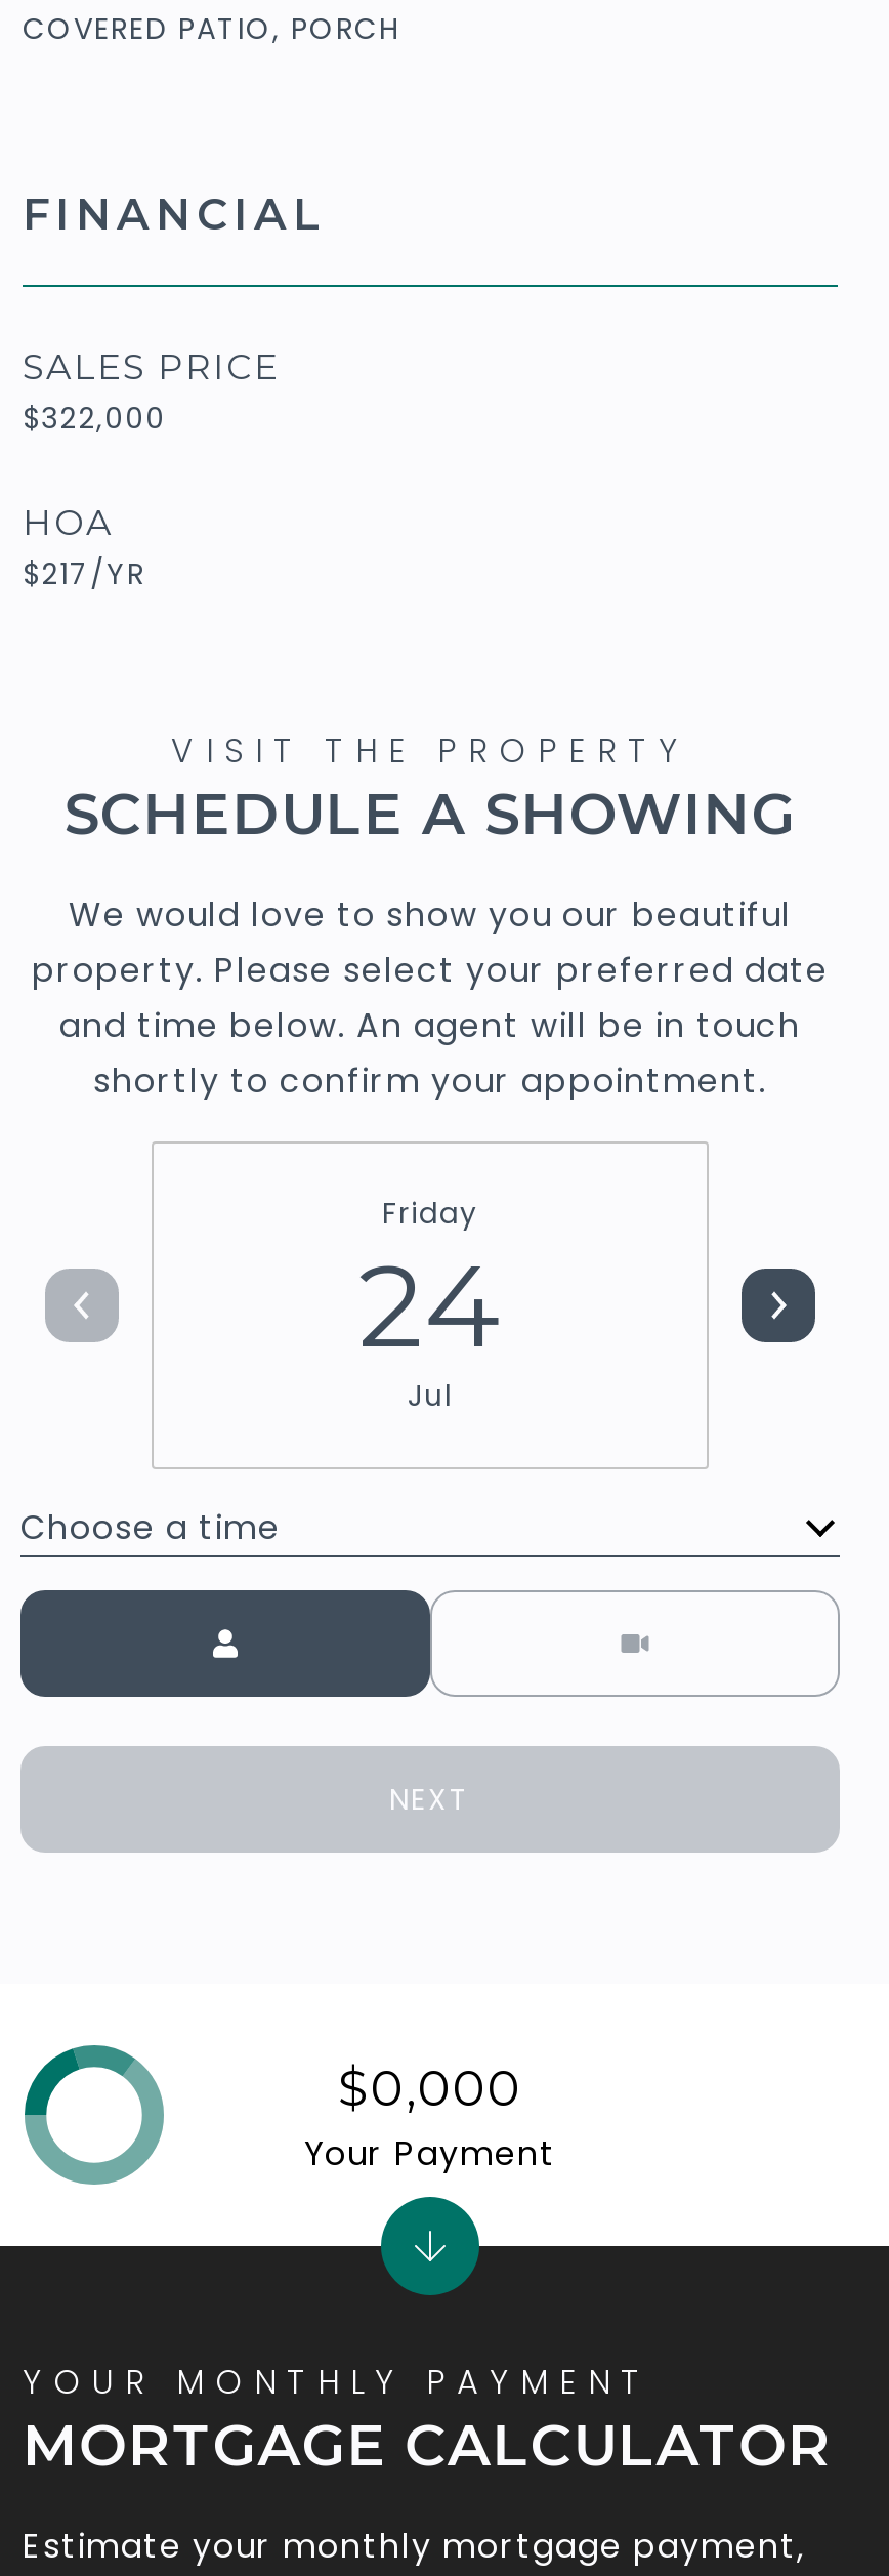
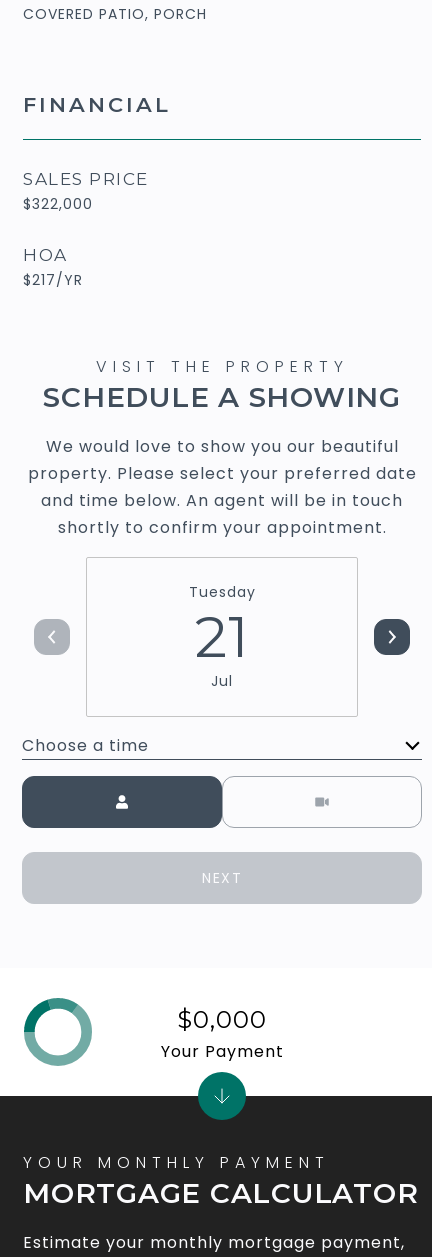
[358,1193,502,1375] Friday | 24 -> [188,582,255,671] Tuesday | 21

